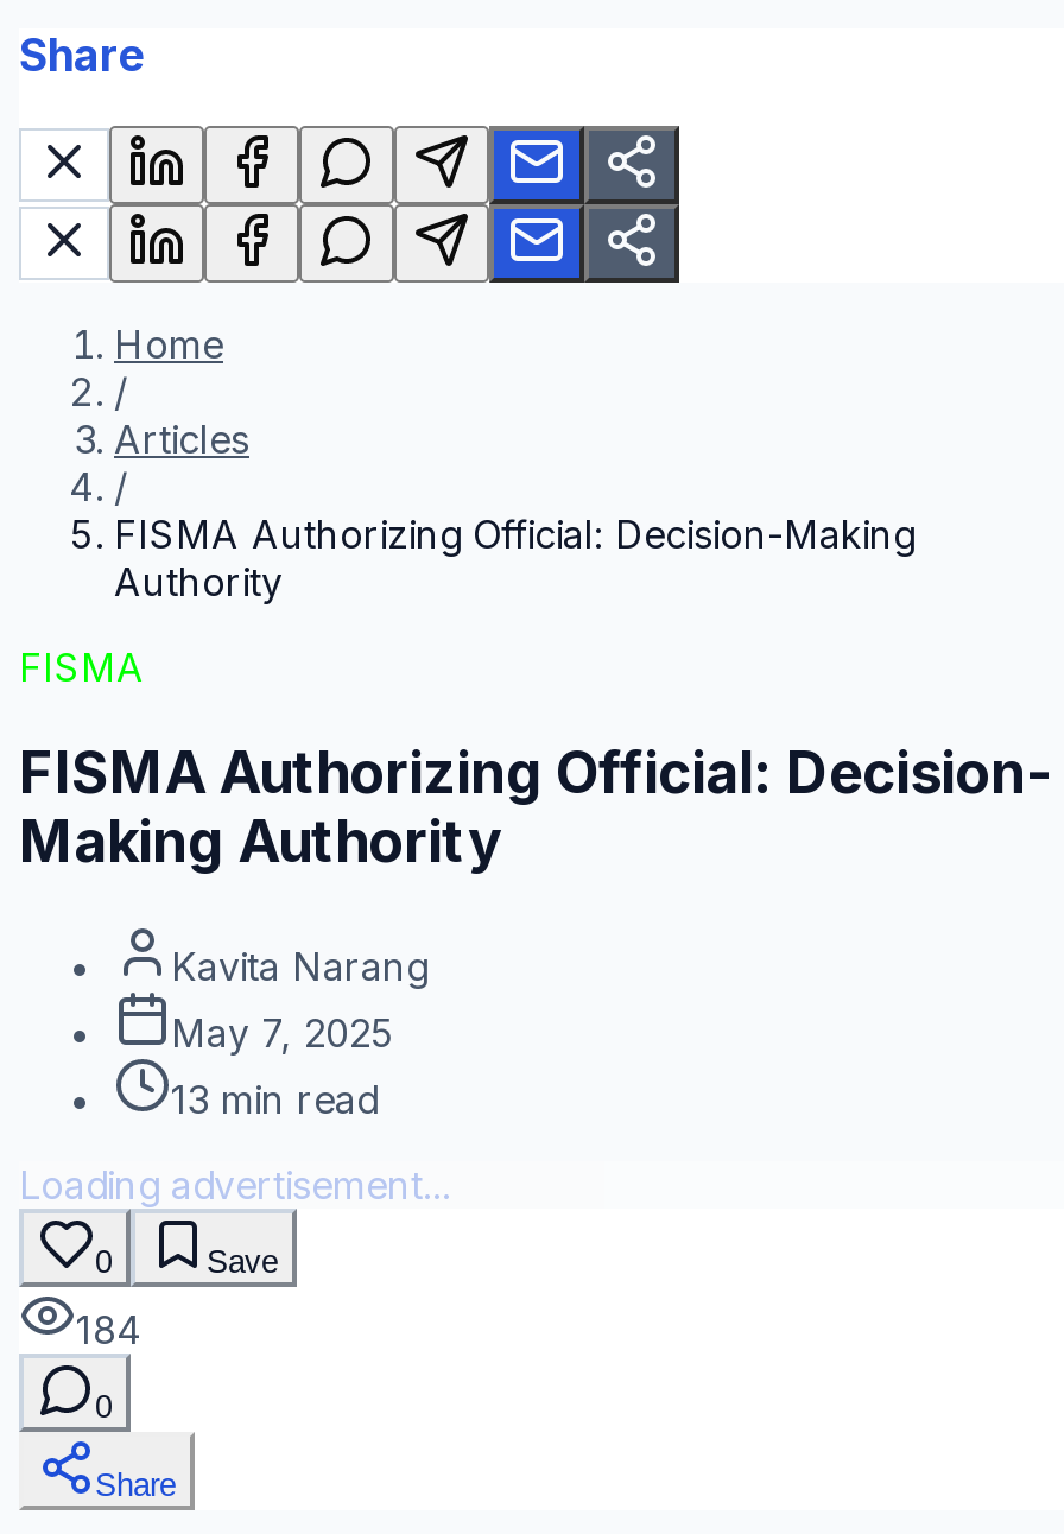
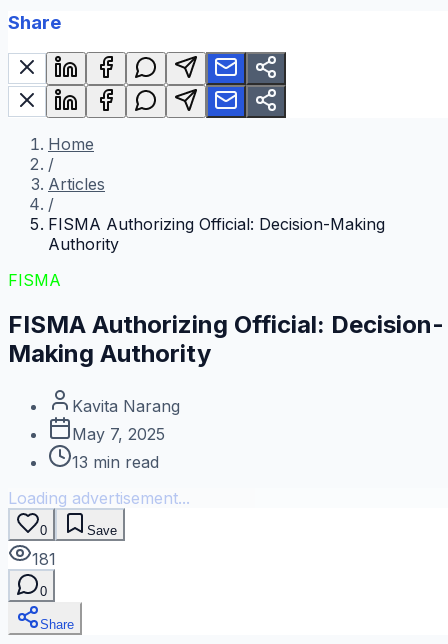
[76,1307,142,1354] 184 -> [32,549,56,569] 181

